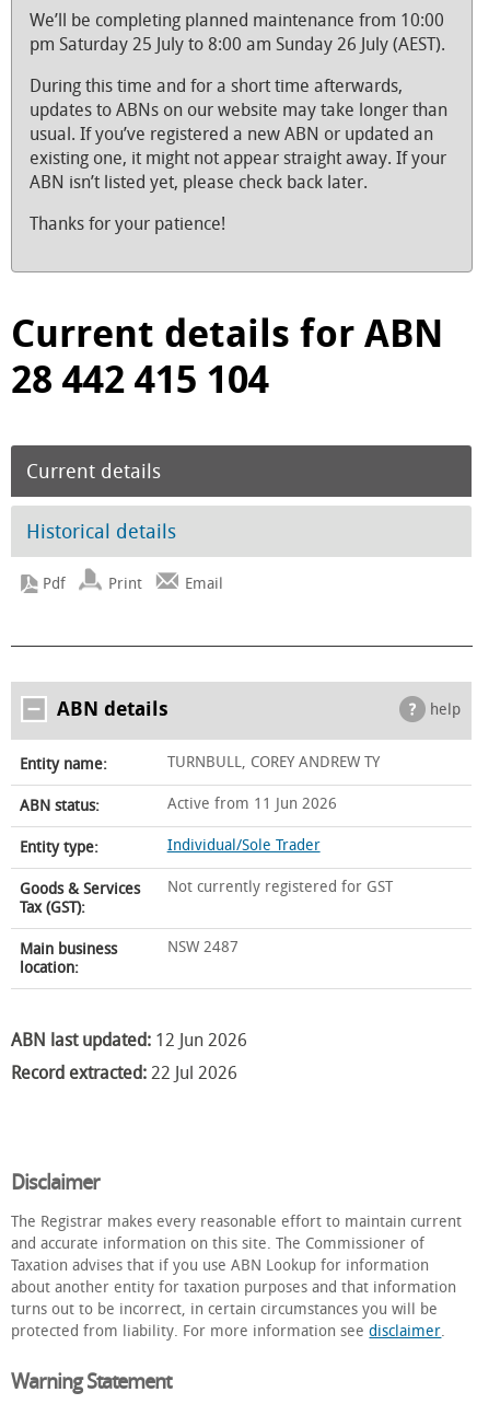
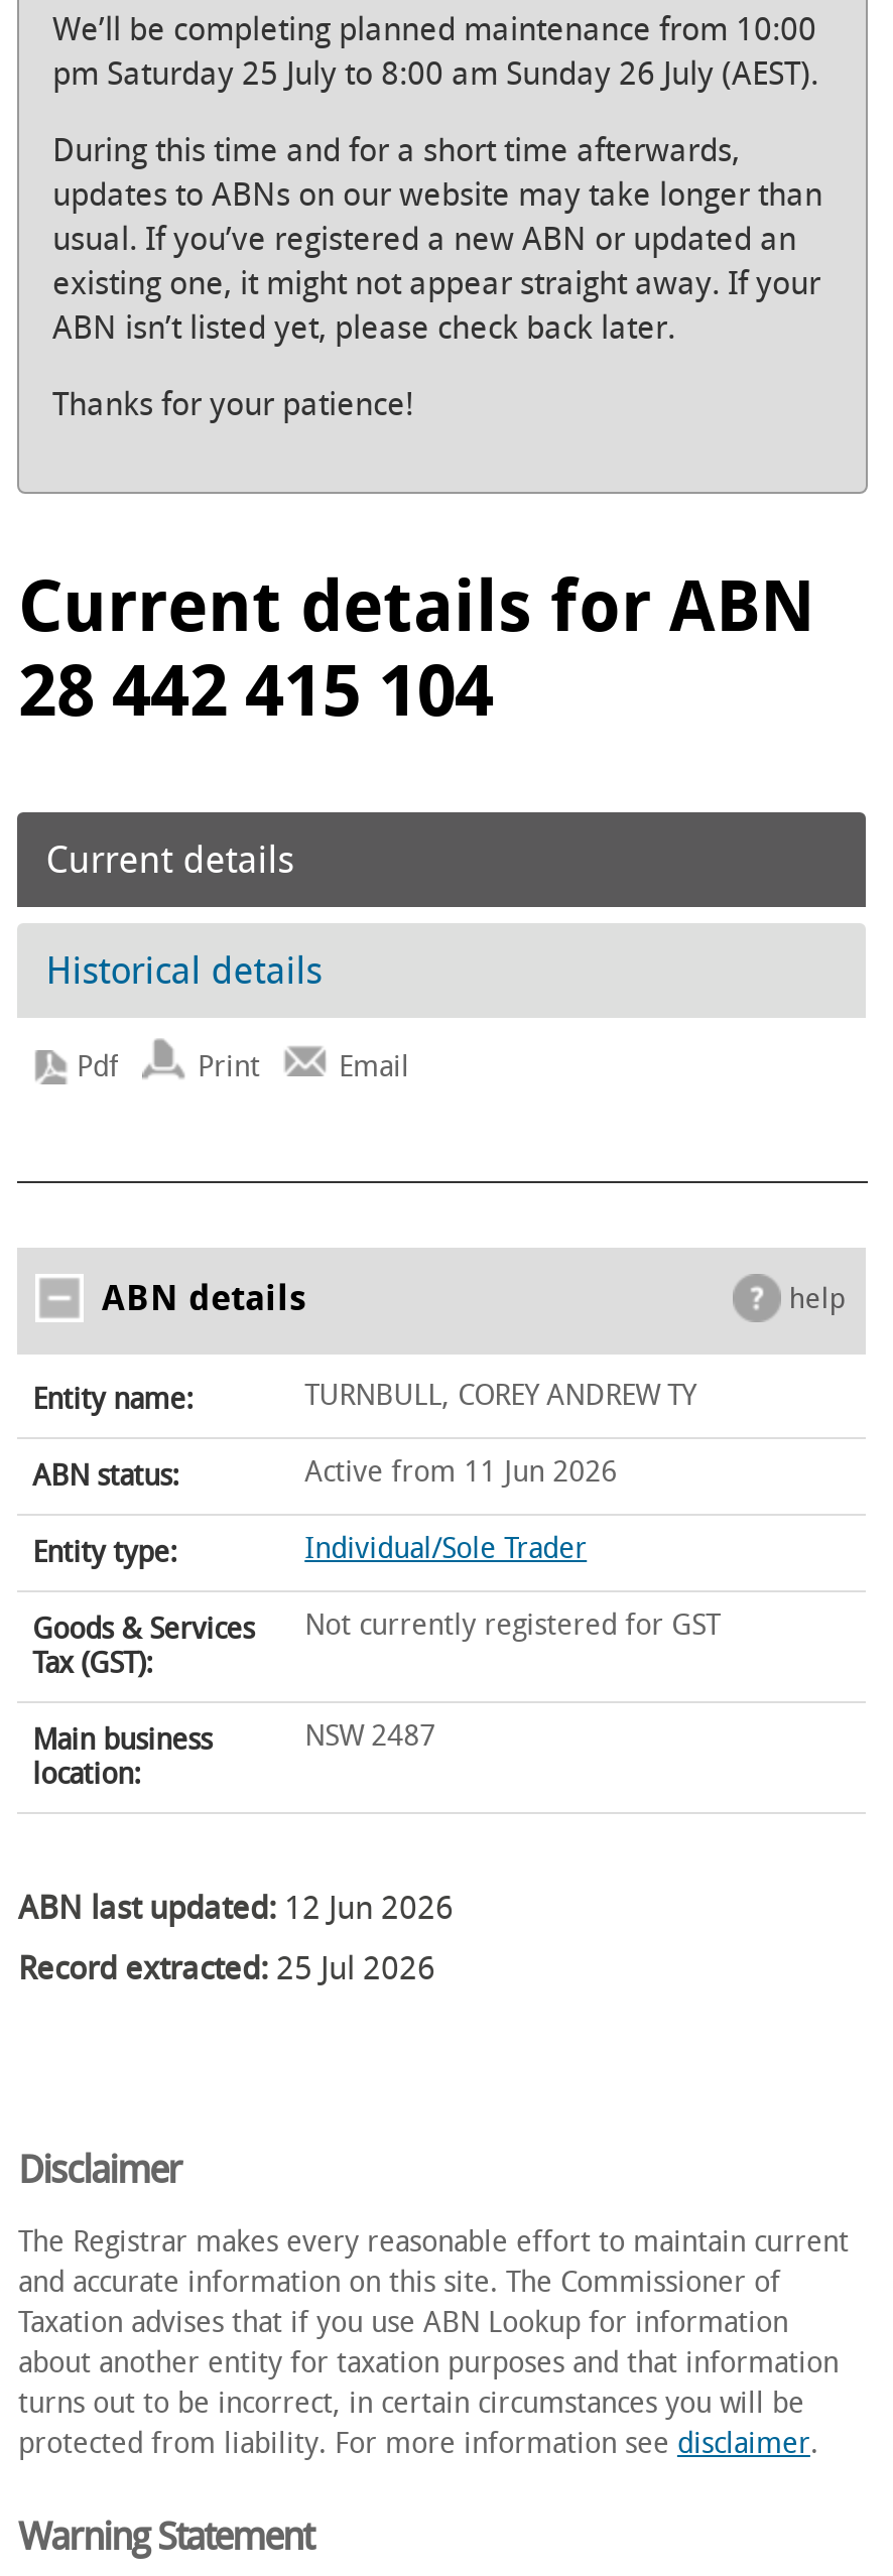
[11,1062,238,1083] Record extracted: 22 Jul 2026 -> [18,1949,435,1987] Record extracted: 25 Jul 2026

